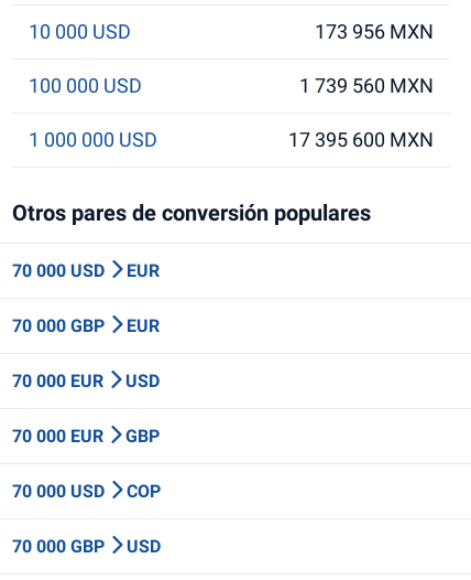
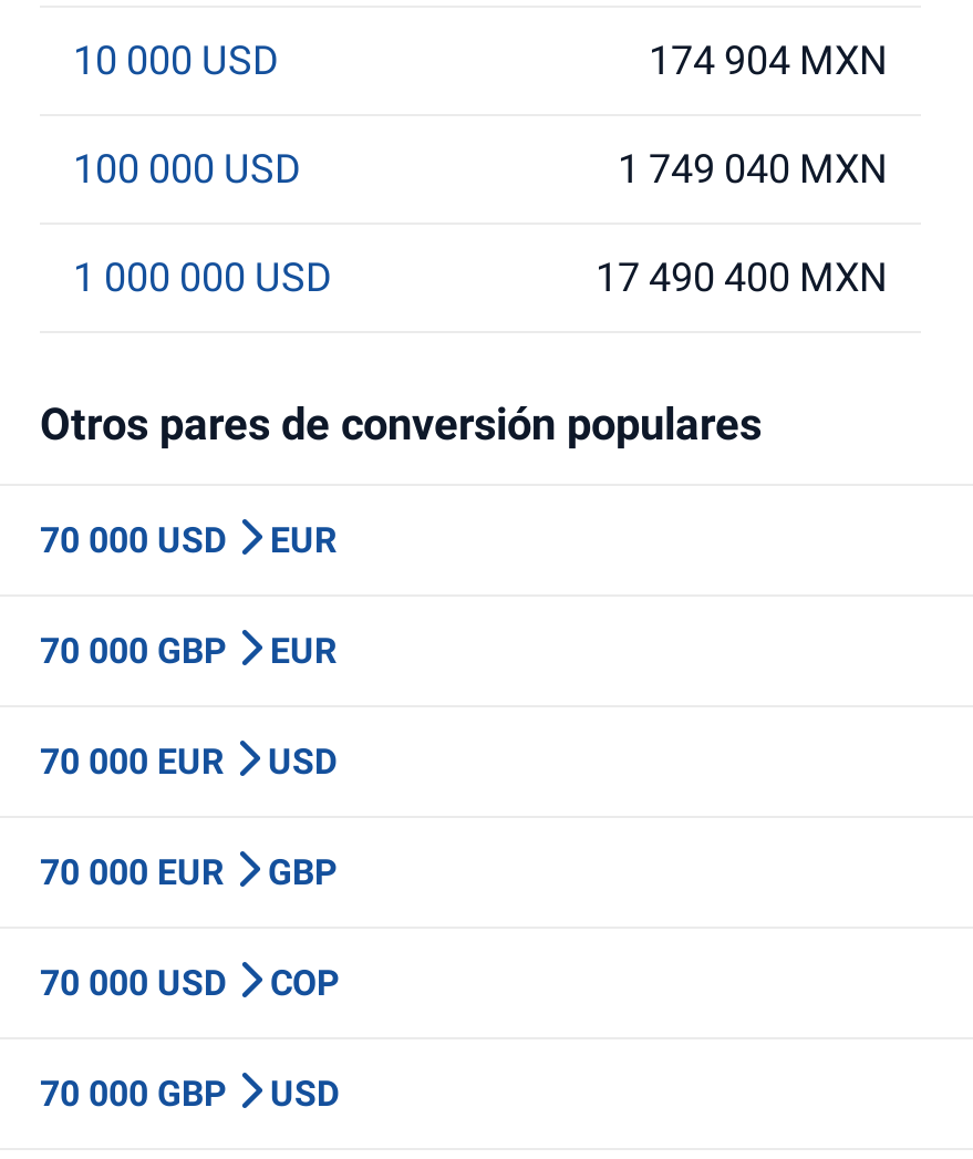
[315,20,434,43] 173 956 MXN -> [649,37,888,83] 174 904 MXN
[299,74,434,97] 1 739 560 MXN -> [618,145,888,192] 1 749 040 MXN
[288,128,434,151] 17 395 600 MXN -> [596,253,888,300] 17 490 400 MXN

